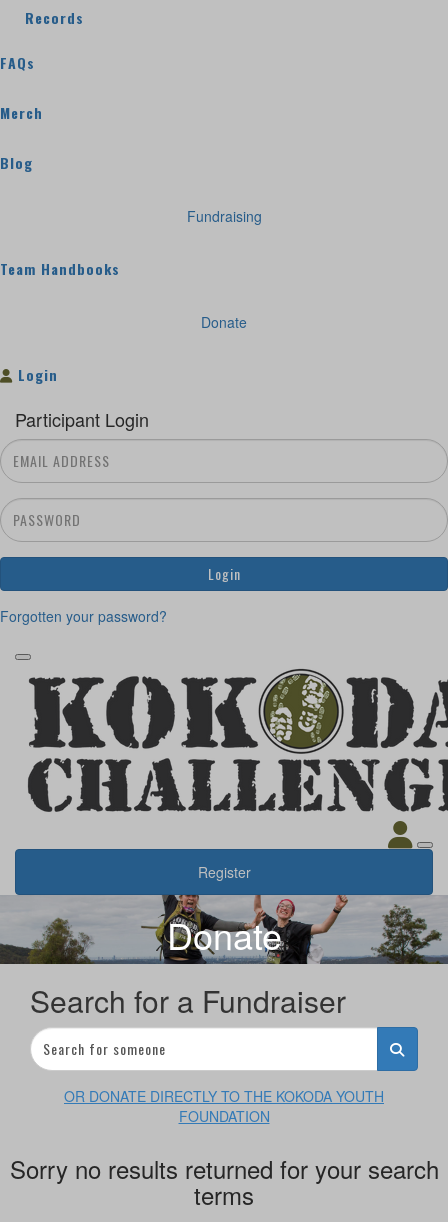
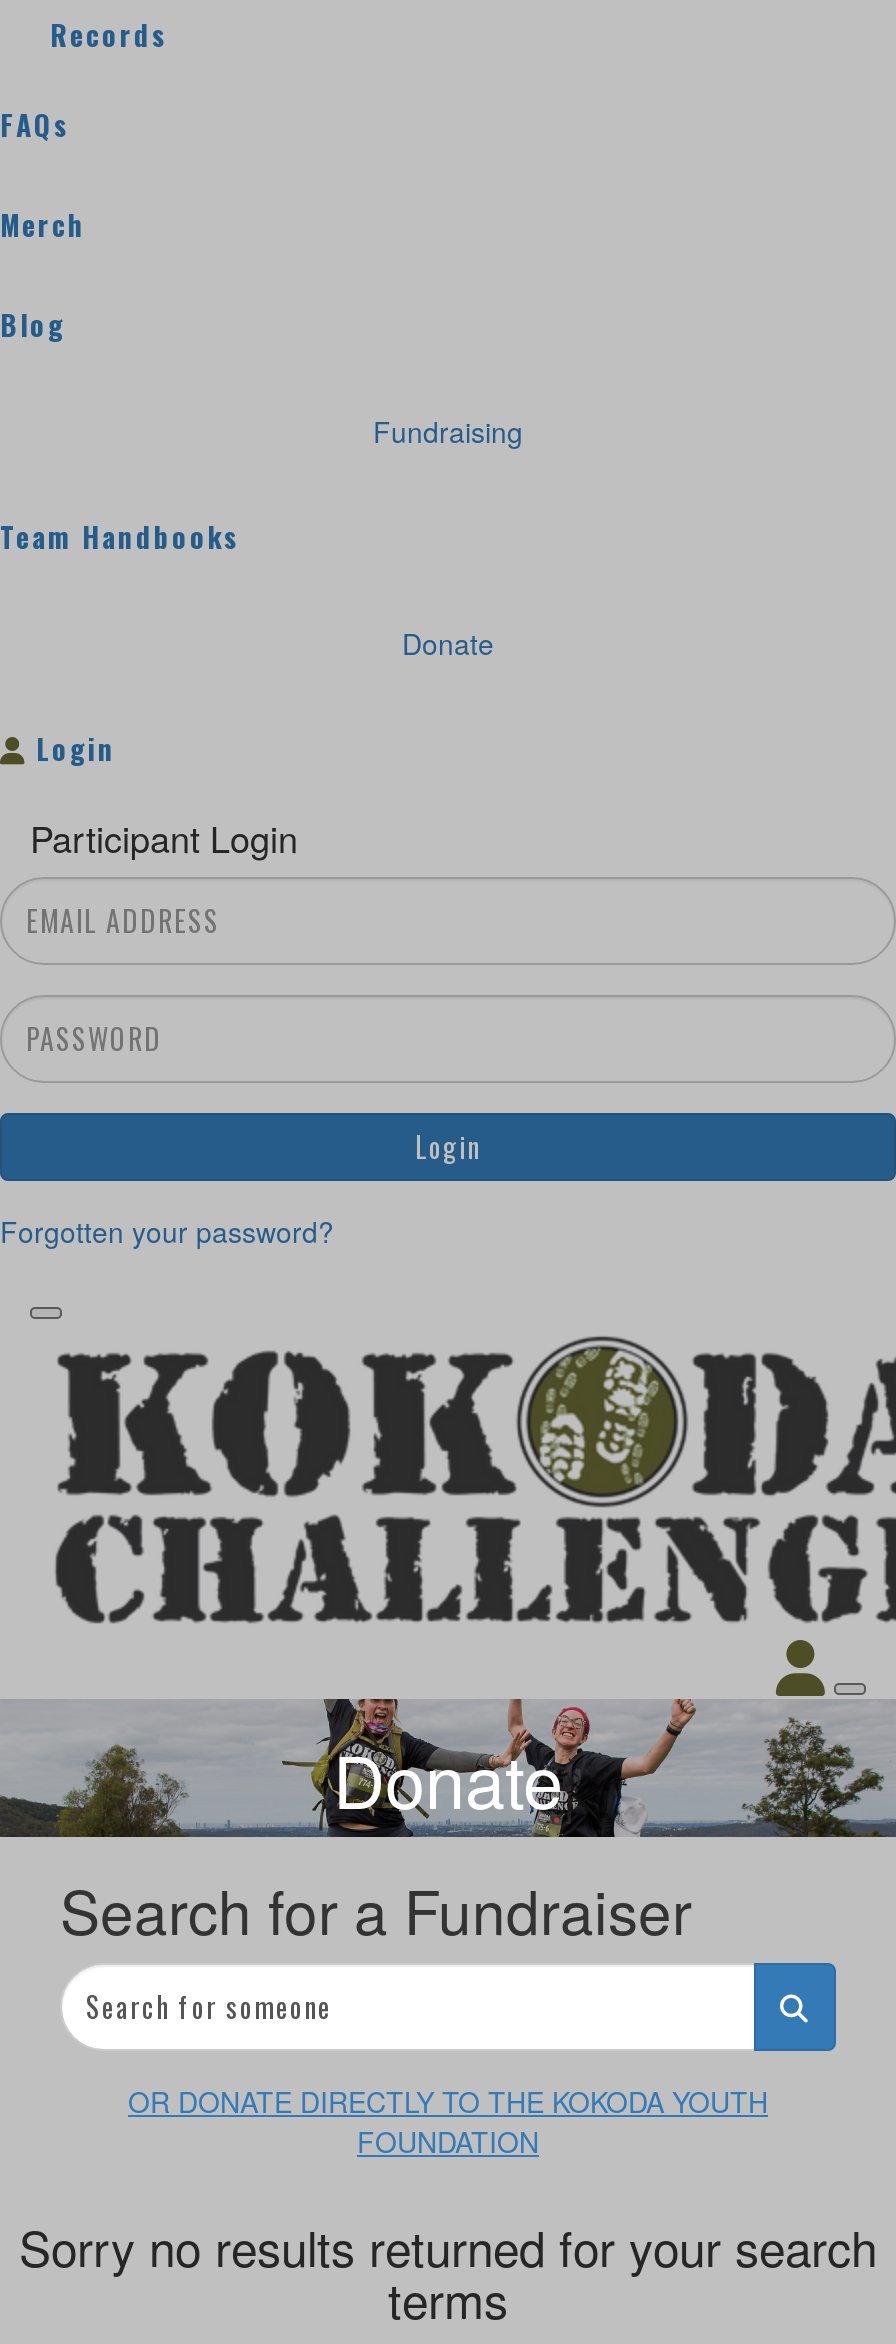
[197,861,250,881] Register -> none

